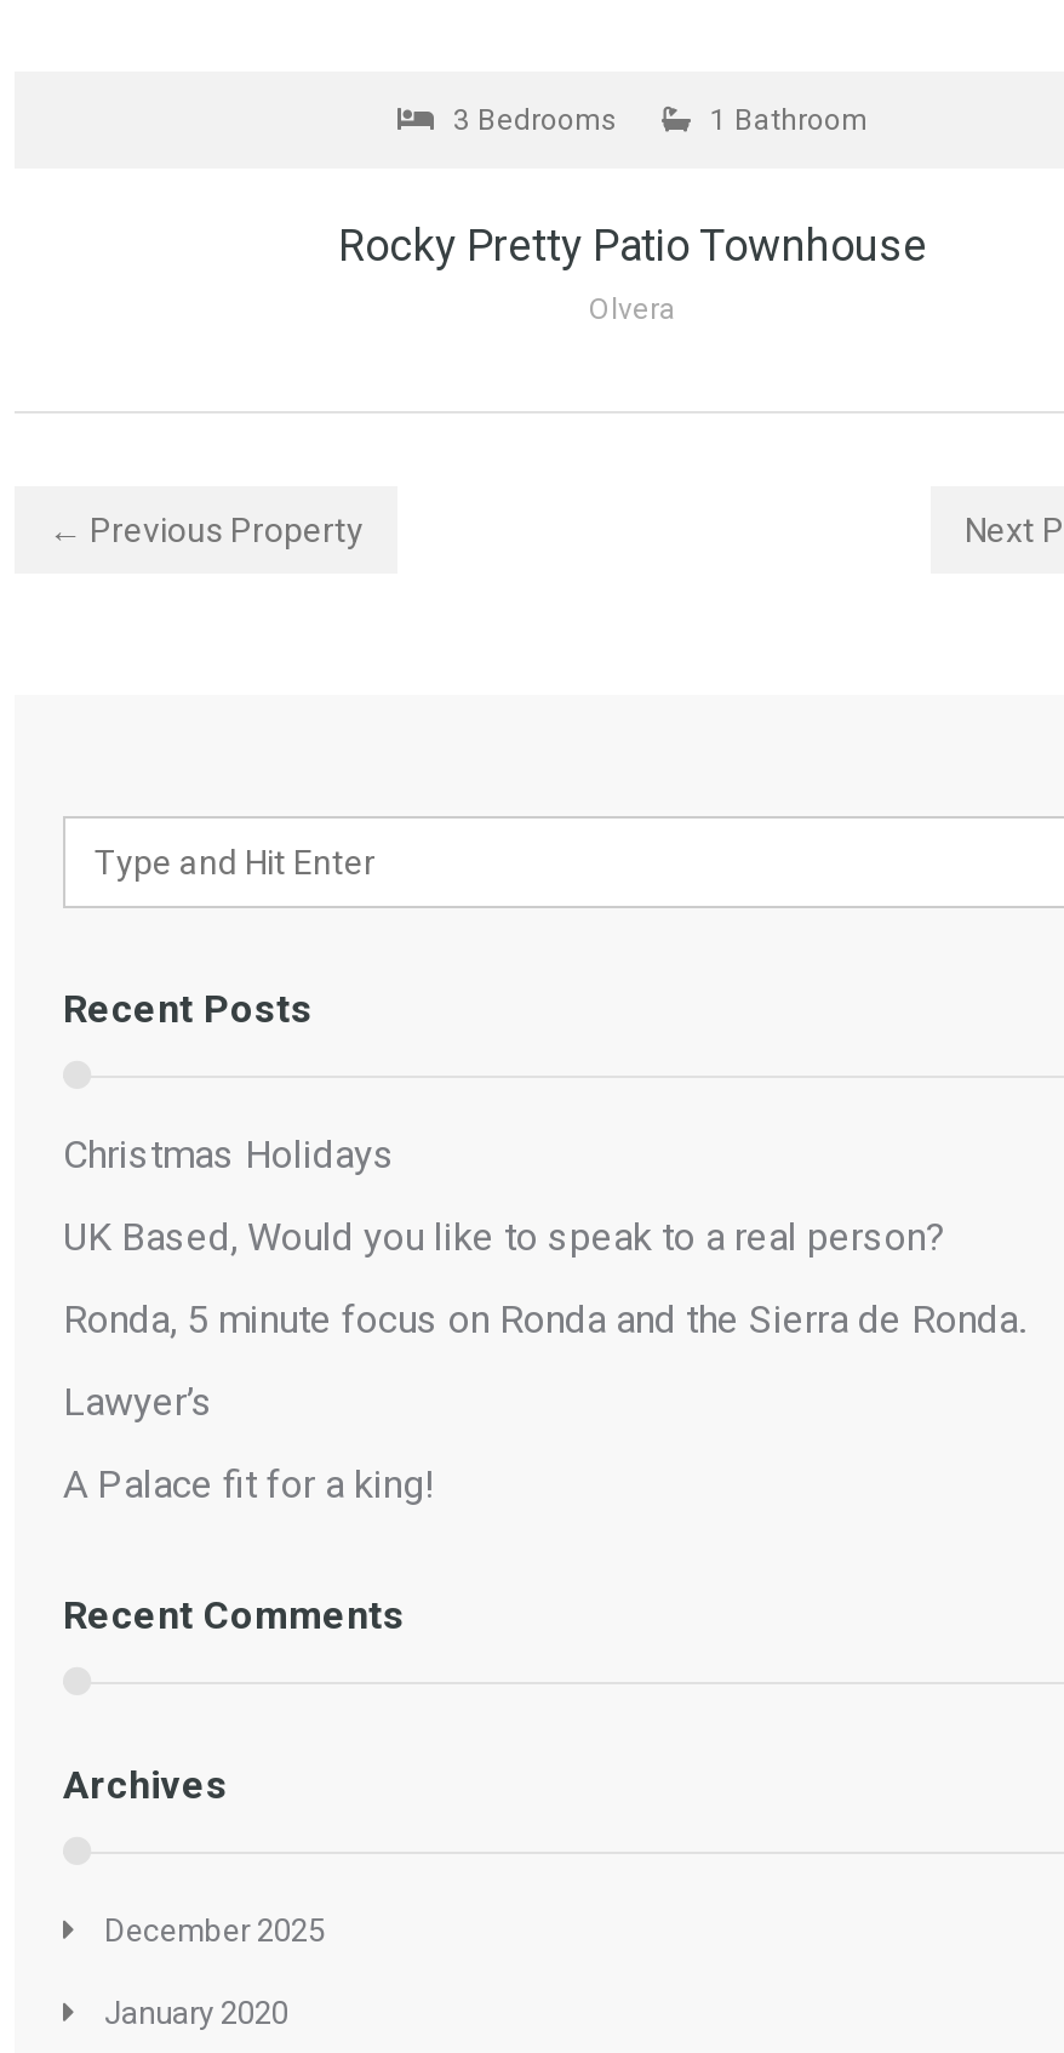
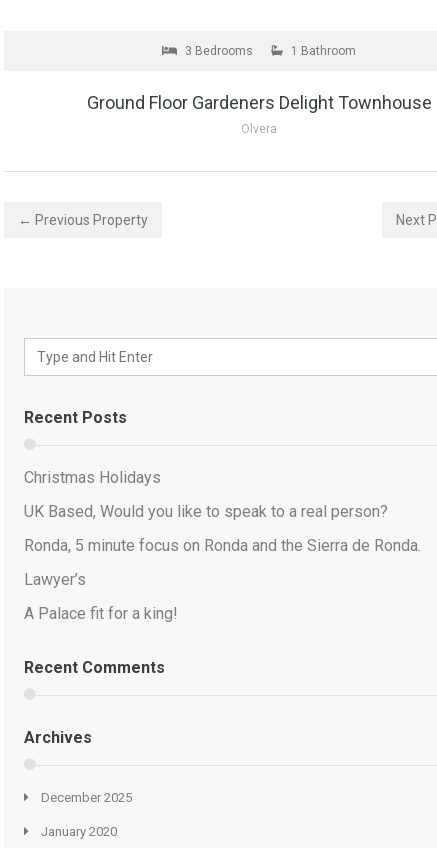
[338,218,927,269] Rocky Pretty Patio Townhouse -> [86,92,431,113] Ground Floor Gardeners Delight Townhouse

